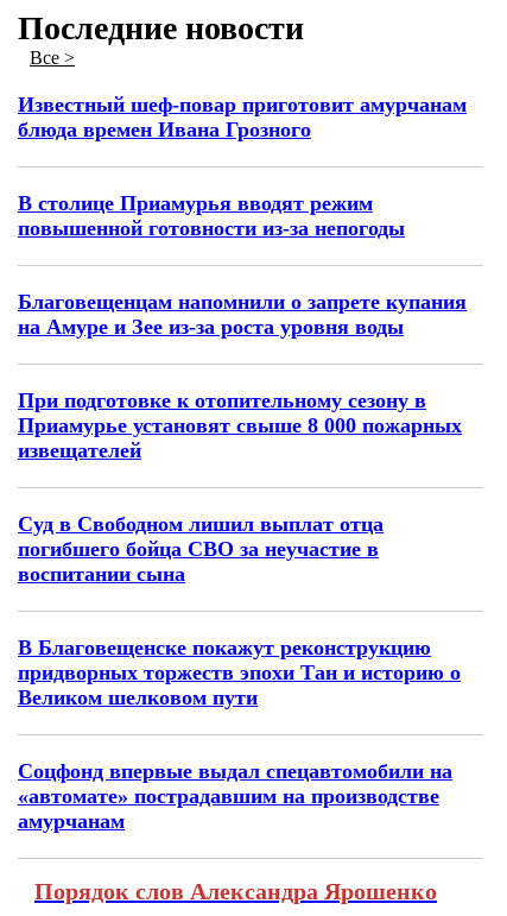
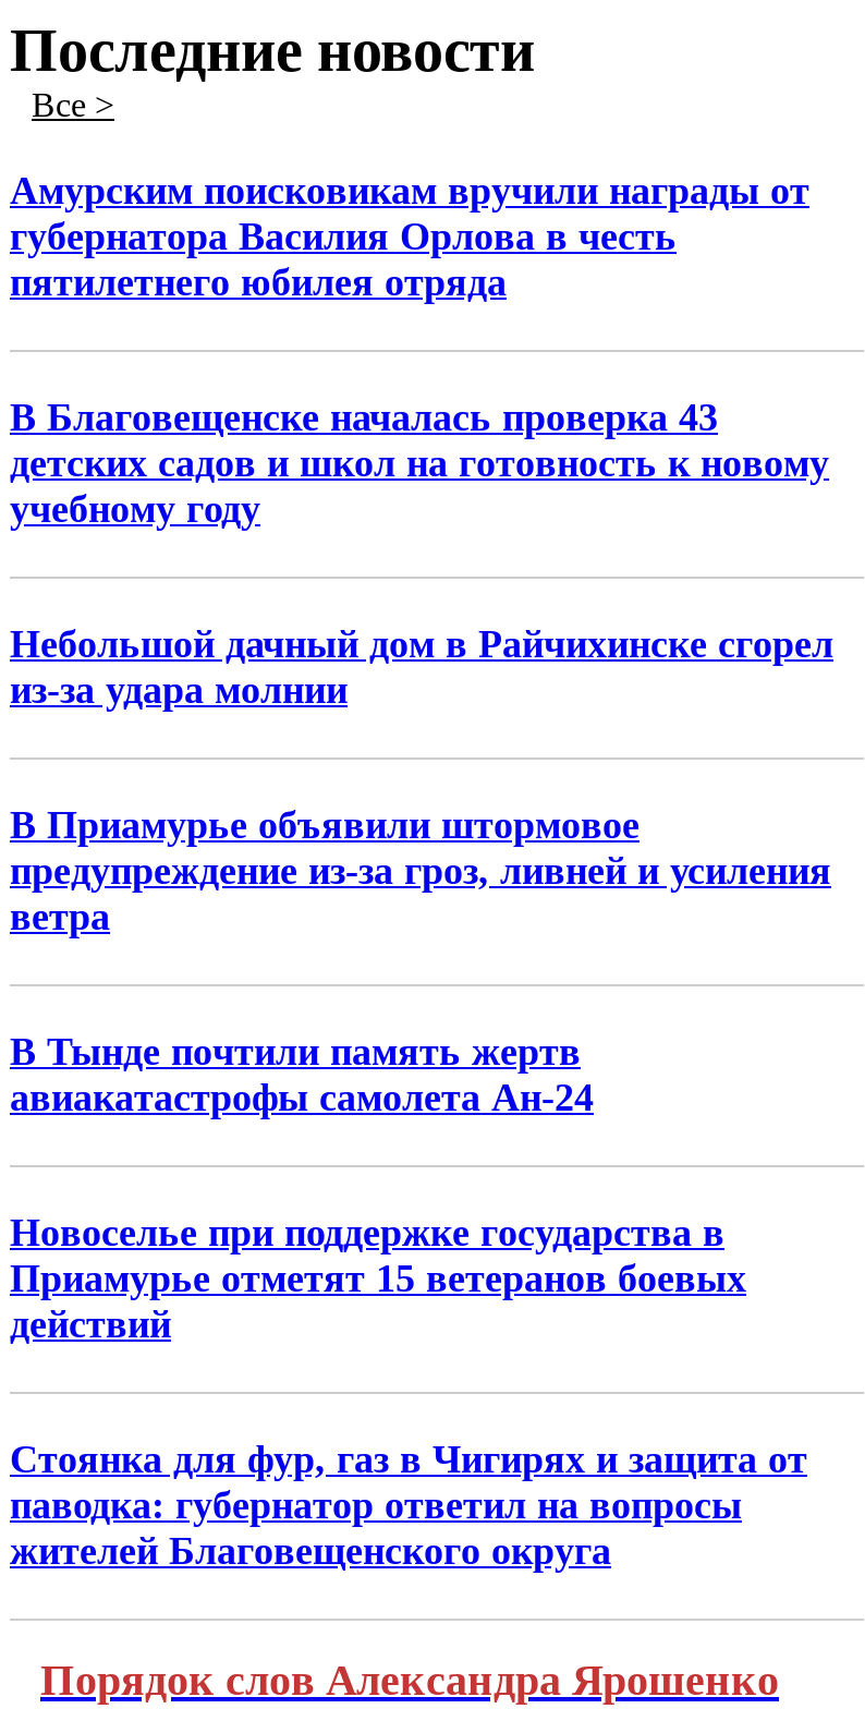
[18,93,467,142] Известный шеф-повар приготовит амурчанам | блюда времен Ивана Грозного -> [10,170,809,305] Амурским поисковикам вручили награды от | губернатора Василия Орлова в честь | пятилетнего юбилея отряда
[18,192,405,240] В столице Приамурья вводят режим | повышенной готовности из-за непогоды -> [10,396,829,531] В Благовещенске началась проверка 43 | детских садов и школ на готовность к новому | учебному году
[18,290,467,339] Благовещенцам напомнили о запрете купания | на Амуре и Зее из-за роста уровня воды -> [10,623,833,712] Небольшой дачный дом в Райчихинске сгорел | из-за удара молнии
[18,389,462,463] При подготовке к отопительному сезону в | Приамурье установят свыше 8 000 пожарных | извещателей -> [10,804,831,939] В Приамурье объявили штормовое | предупреждение из-за гроз, ливней и усиления | ветра
[18,512,384,586] Суд в Свободном лишил выплат отца | погибшего бойца СВО за неучастие в | воспитании сына -> [10,1031,594,1120] В Тынде почтили память жертв | авиакатастрофы самолета Ан-24
[18,636,461,710] В Благовещенске покажут реконструкцию | придворных торжеств эпохи Тан и историю о | Великом шелковом пути -> [10,1212,746,1347] Новоселье при поддержке государства в | Приамурье отметят 15 ветеранов боевых | действий
[18,760,452,833] Соцфонд впервые выдал спецавтомобили на | «автомате» пострадавшим на производстве | амурчанам -> [10,1438,807,1573] Стоянка для фур, газ в Чигирях и защита от | паводка: губернатор ответил на вопросы | жителей Благовещенского округа

